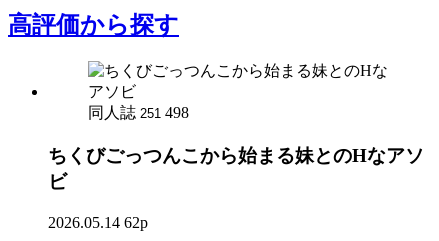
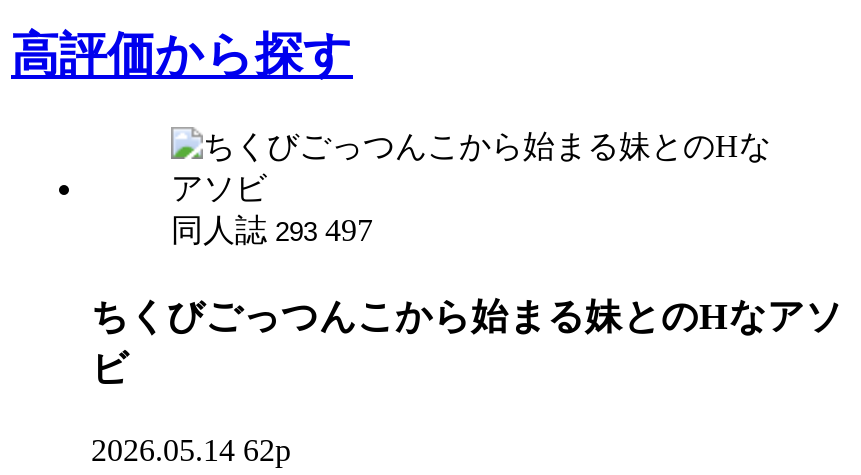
[88,104,189,121] 同人誌 251 498 -> [171,213,373,247] 同人誌 293 497

